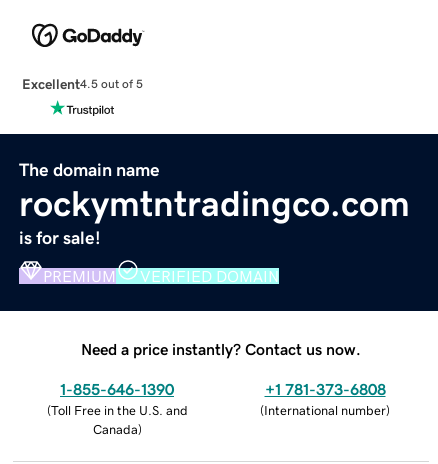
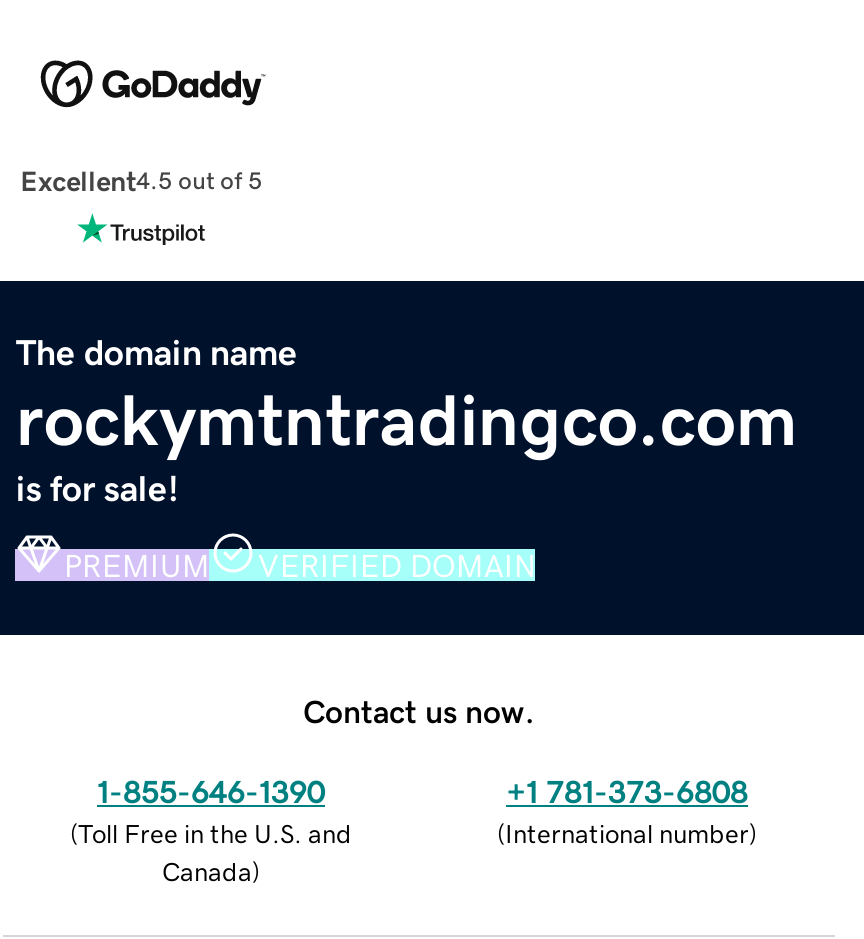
[81,341,361,357] Need a price instantly? Contact us now. -> [303,694,535,726] Contact us now.

